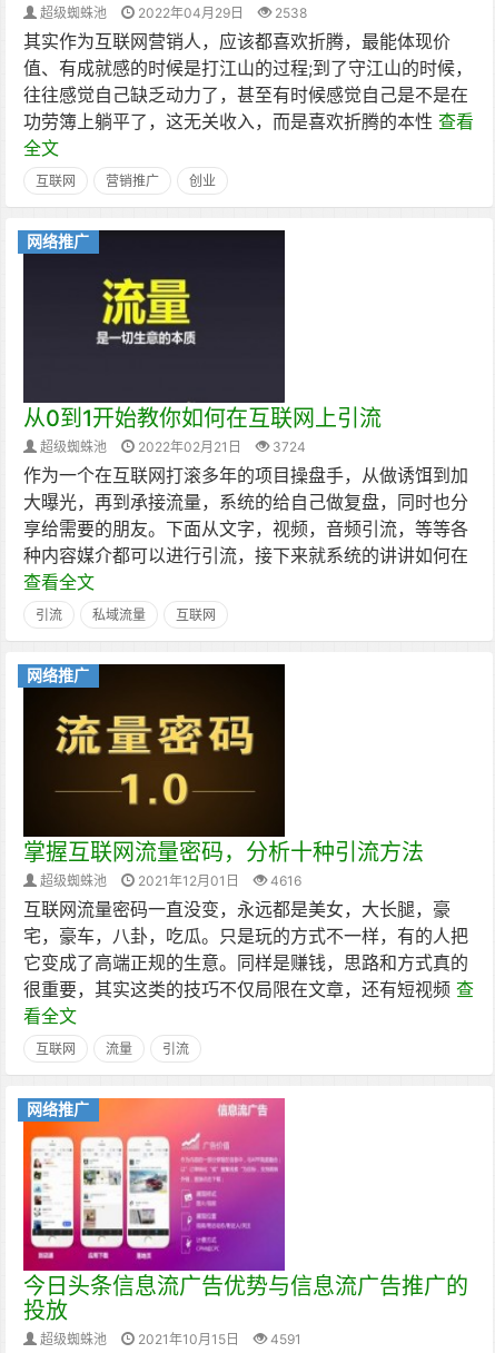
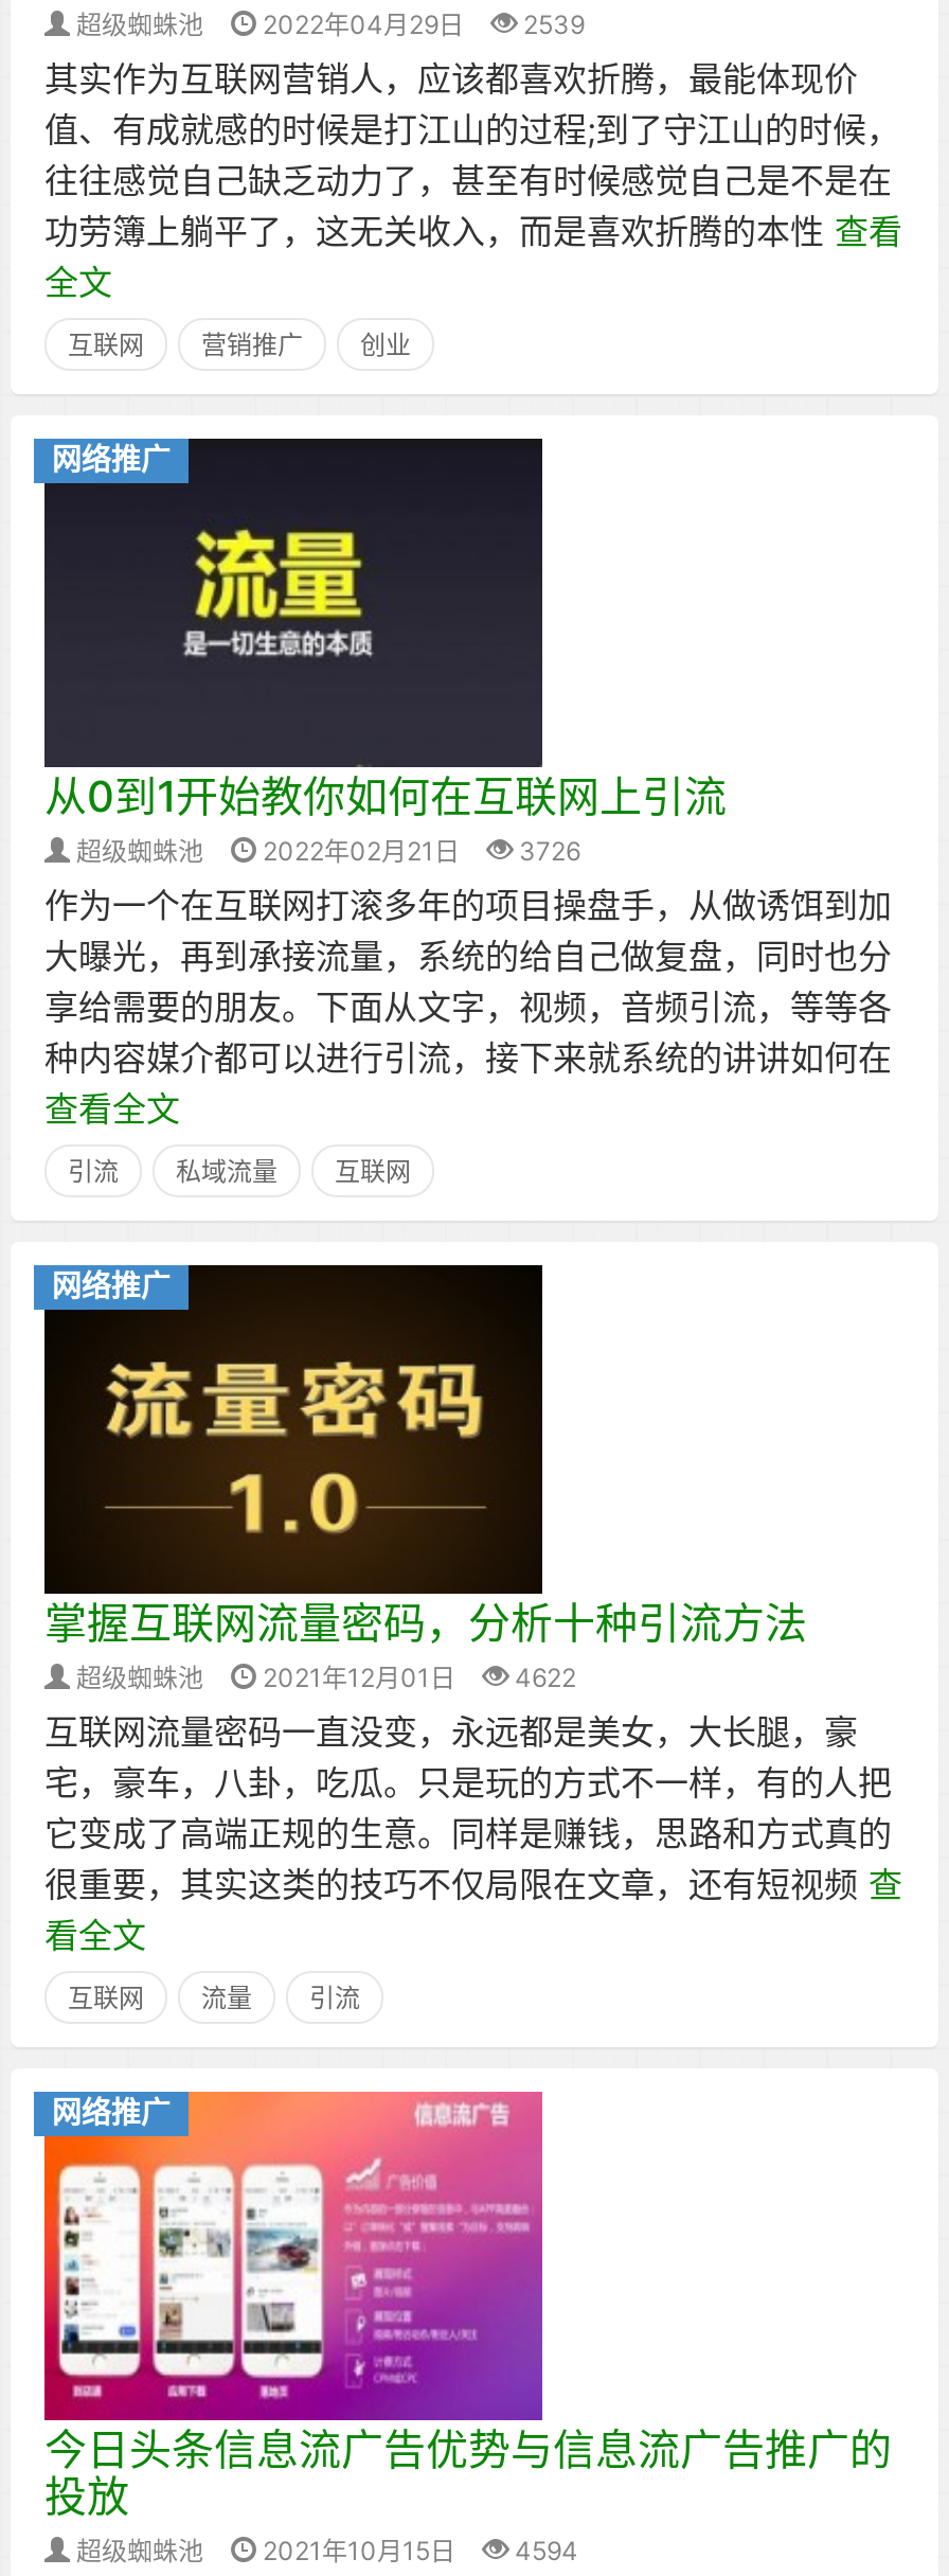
[40,4,307,21] 超级蜘蛛池 2022年04月29日 2538 -> [76,8,585,40] 超级蜘蛛池 2022年04月29日 2539
[40,438,306,455] 超级蜘蛛池 2022年02月21日 3724 -> [76,835,580,867] 超级蜘蛛池 2022年02月21日 3726
[40,872,301,889] 超级蜘蛛池 2021年12月01日 4616 -> [76,1662,576,1693] 超级蜘蛛池 2021年12月01日 4622
[40,1331,301,1347] 超级蜘蛛池 2021年10月15日 4591 -> [76,2535,578,2566] 超级蜘蛛池 2021年10月15日 4594

